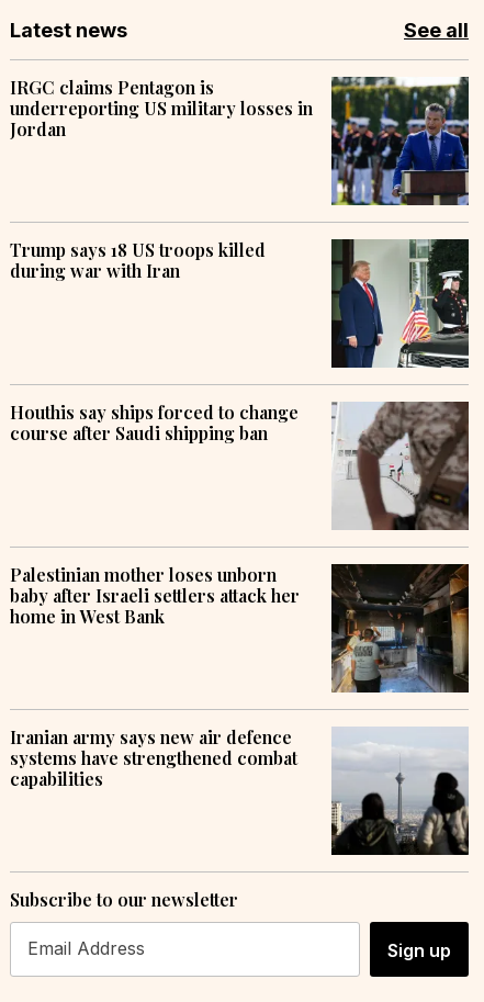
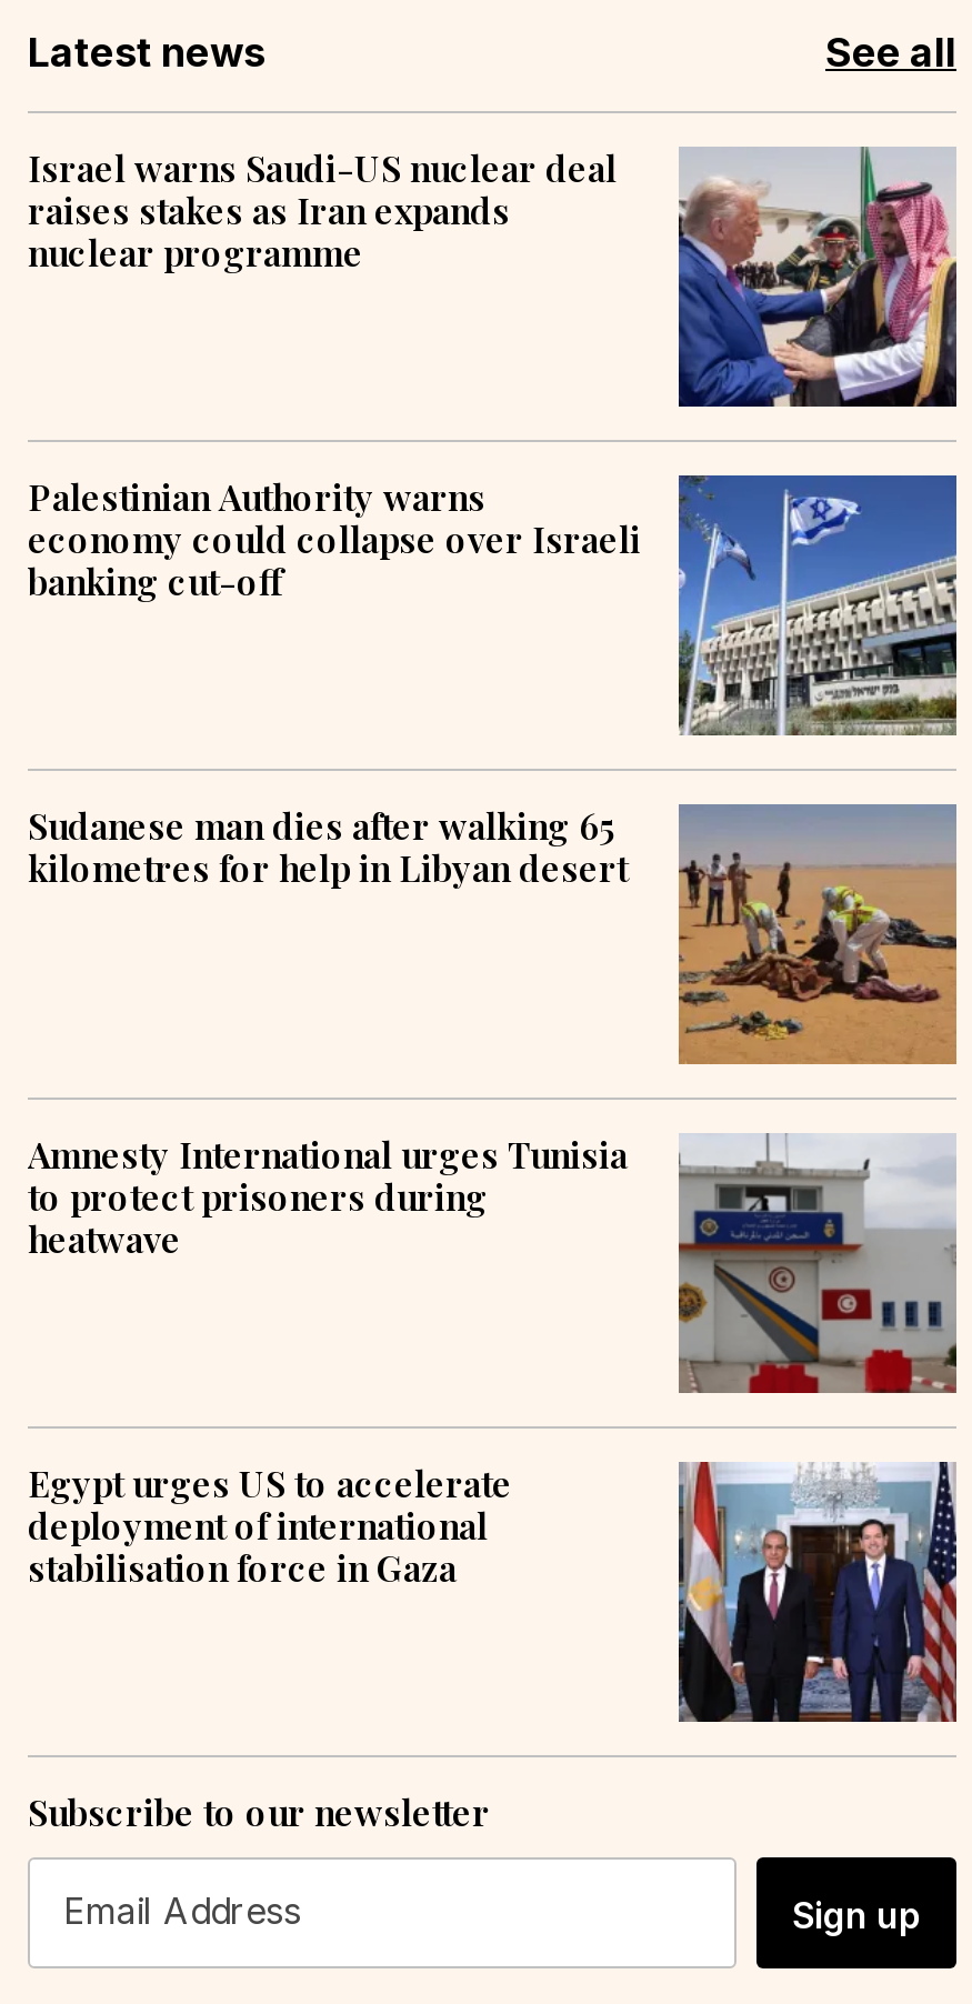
[10,75,470,206] [image] | IRGC claims Pentagon is | underreporting US military losses in | Jordan -> [28,143,956,409] [image] | Israel warns Saudi-US nuclear deal | raises stakes as Iran expands | nuclear programme
[10,238,266,282] Trump says 18 US troops killed | during war with Iran -> [28,472,641,603] Palestinian Authority warns | economy could collapse over Israeli | banking cut-off
[330,238,470,369] [image] -> [677,473,959,738] [image]
[10,400,470,531] [image] | Houthis say ships forced to change | course after Saudi shipping ban -> [28,801,959,1066] [image] | Sudanese man dies after walking 65 | kilometres for help in Libyan desert
[10,563,470,694] [image] | Palestinian mother loses unborn | baby after Israeli settlers attack her | home in West Bank -> [28,1130,959,1395] [image] | Amnesty International urges Tunisia | to protect prisoners during | heatwave
[10,725,297,790] Iranian army says new air defence | systems have strengthened combat | capabilities -> [28,1459,512,1590] Egypt urges US to accelerate | deployment of international | stabilisation force in Gaza
[331,727,470,856] [image] -> [677,1460,959,1724] [image]

